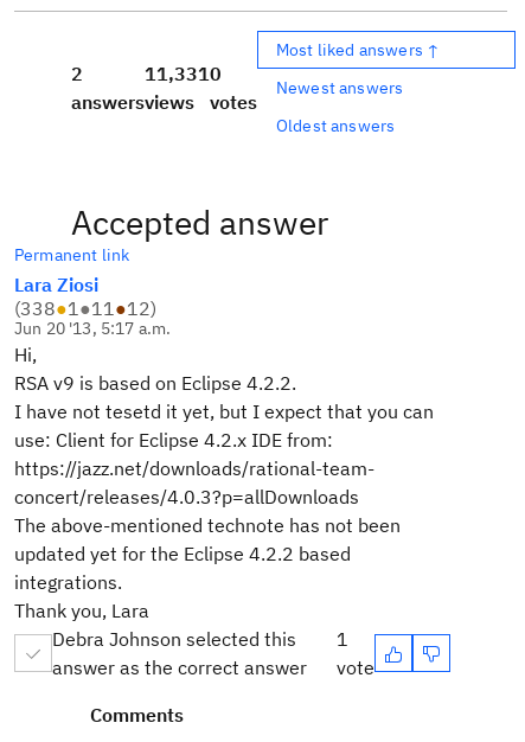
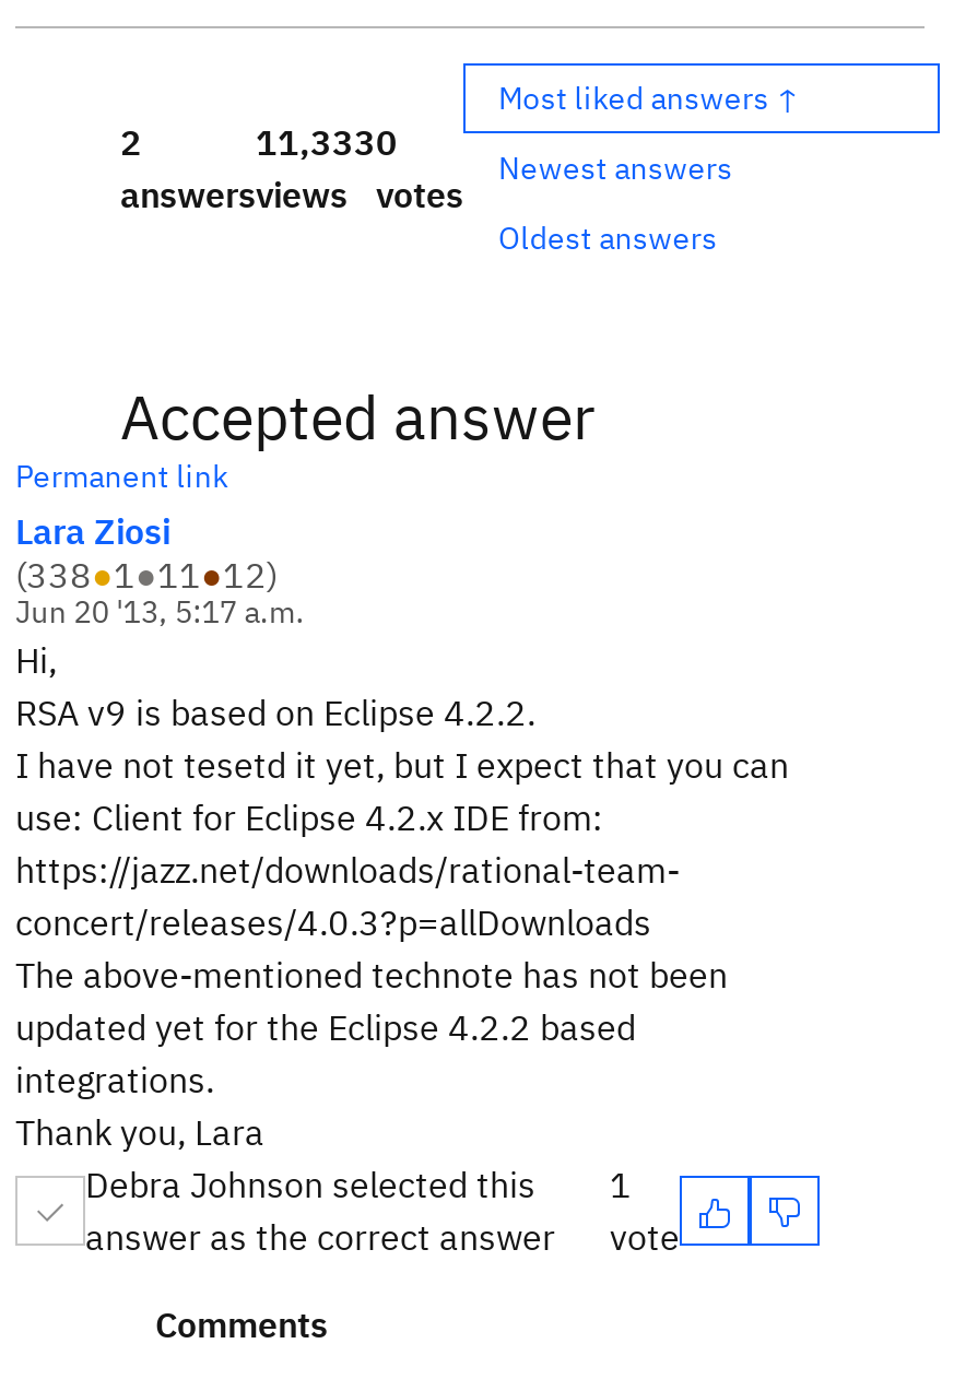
[145,62,222,85] 11,331 0 -> [256,120,398,164] 11,333 0

